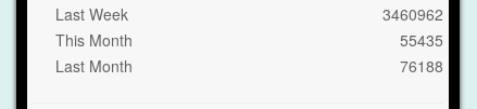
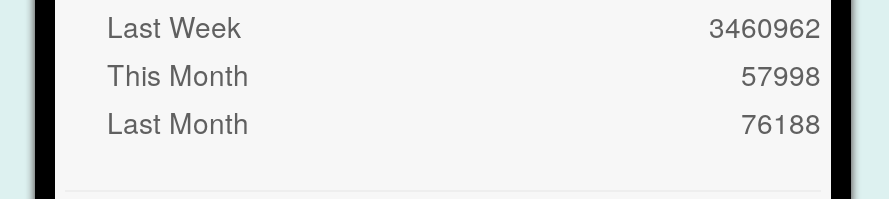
[400,29,443,51] 55435 -> [741,54,821,94] 57998

